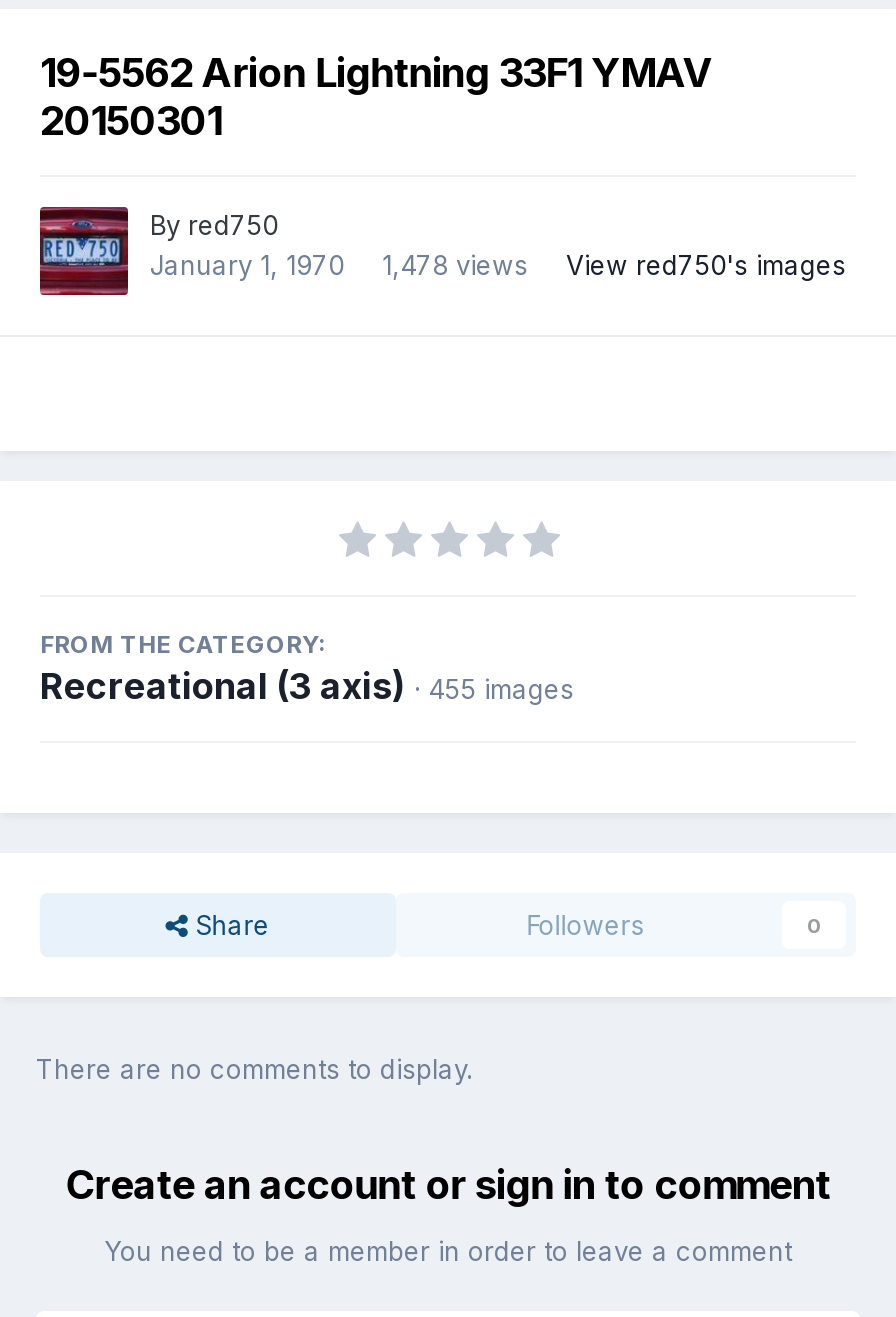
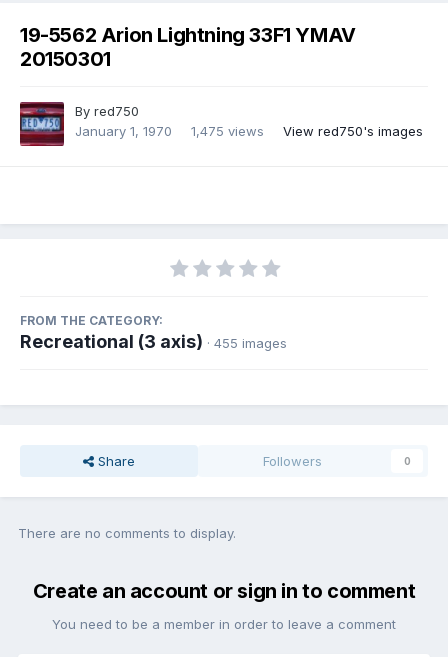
[150,249,846,281] January 1, 1970 1,478 views View red750's images -> [75,123,423,139] January 1, 1970 1,475 views View red750's images

